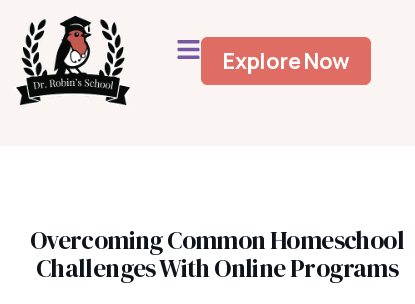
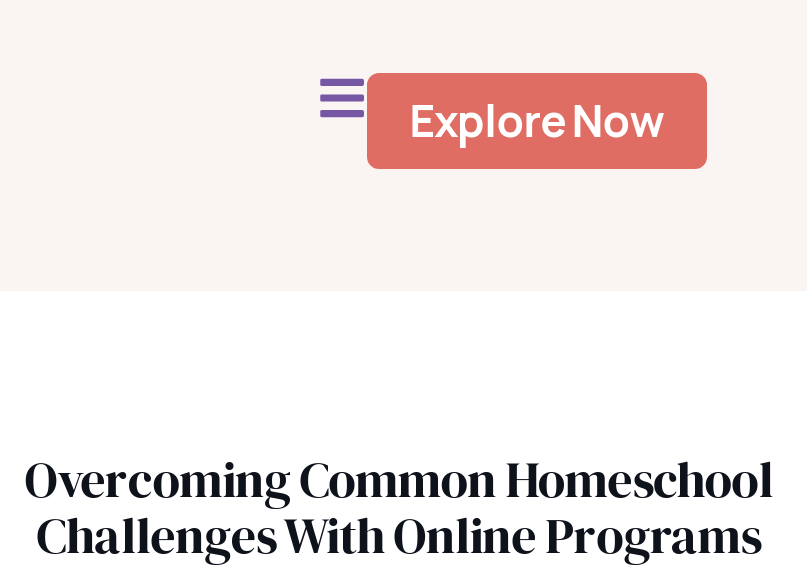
[16,15,130,106] [image] -> none

